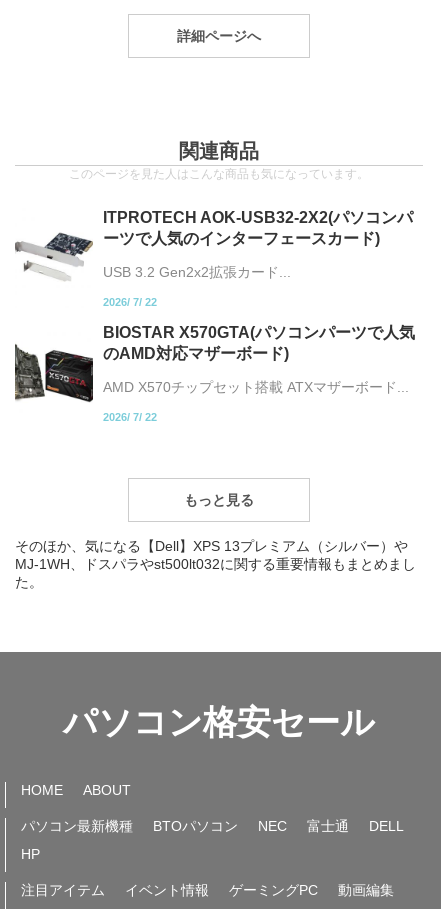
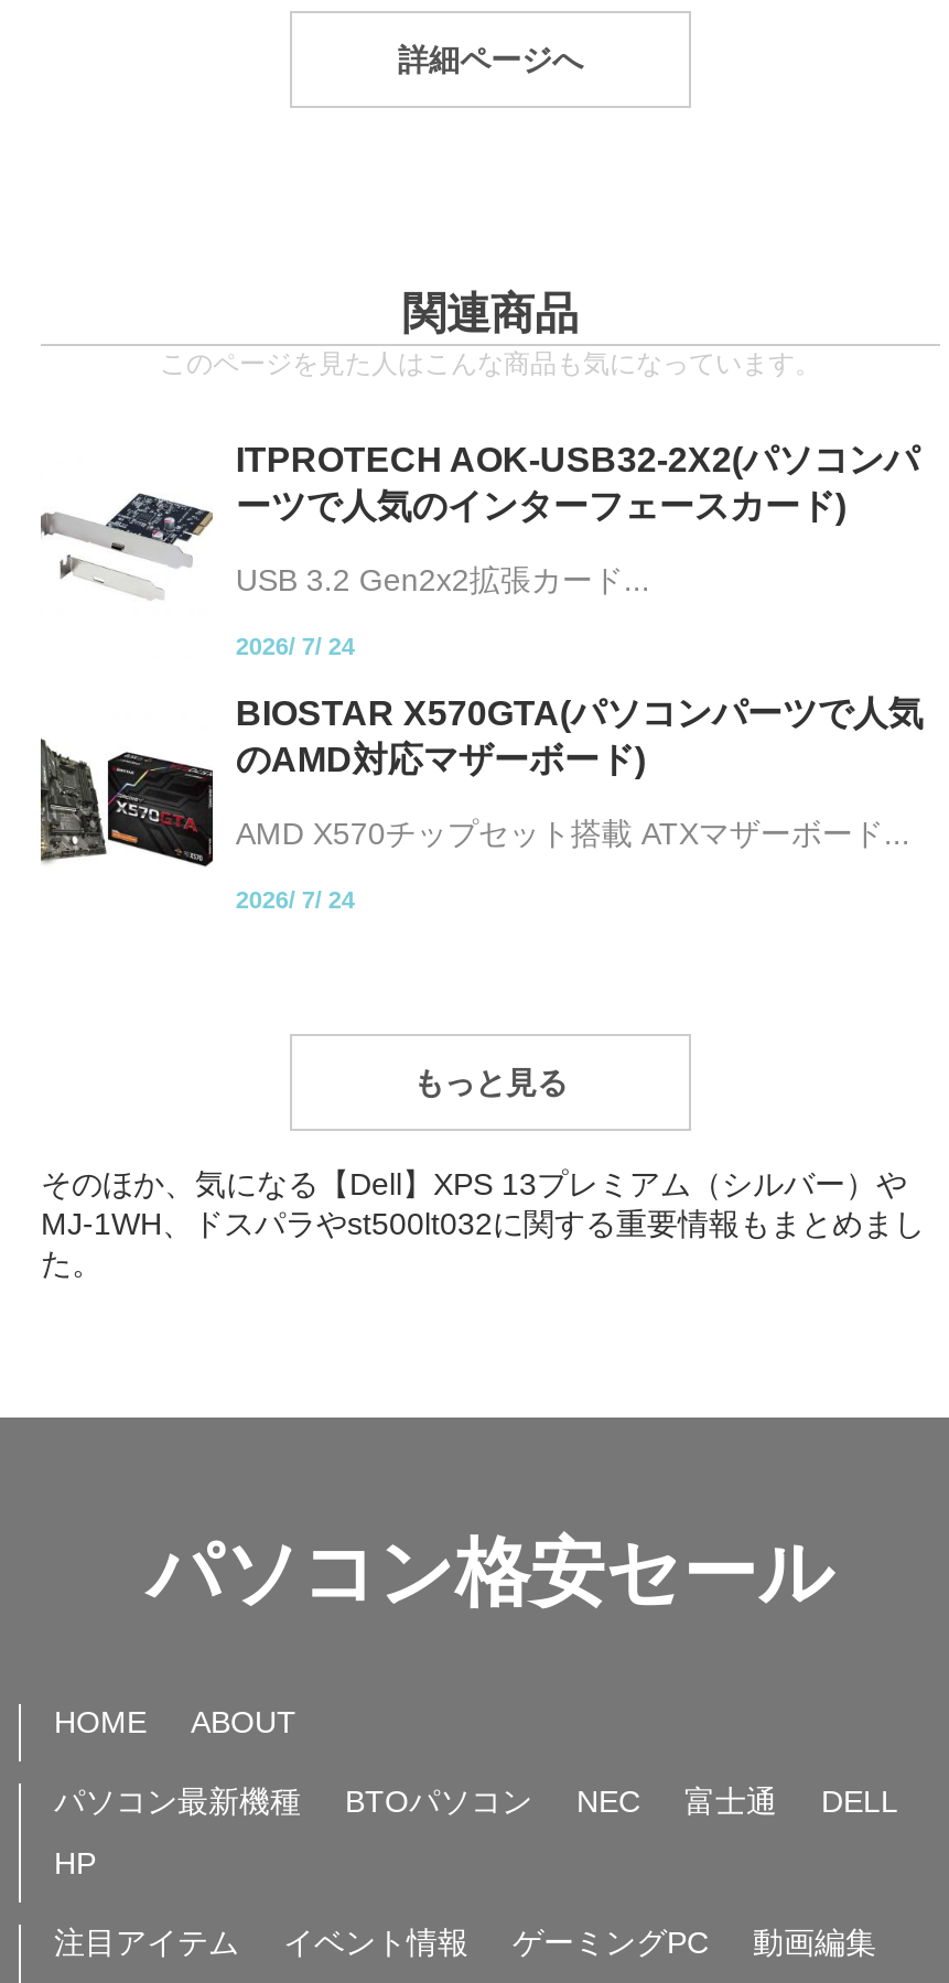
[103,296,157,308] 2026/ 7/ 22 -> [235,632,354,659] 2026/ 7/ 24
[103,411,157,423] 2026/ 7/ 22 -> [235,886,354,912] 2026/ 7/ 24

